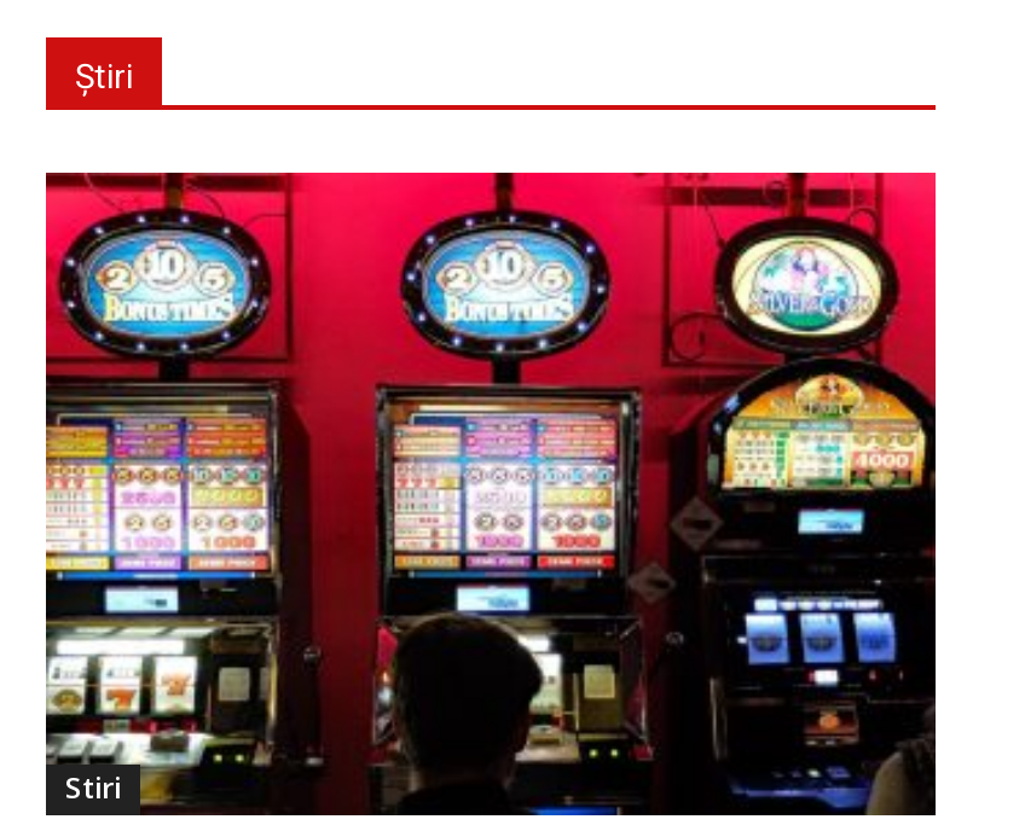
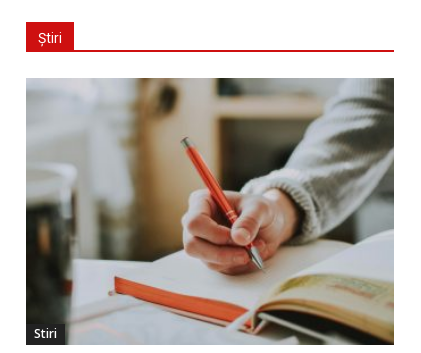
[44,169,938,817] [image] -> [25,77,395,346] [image]

